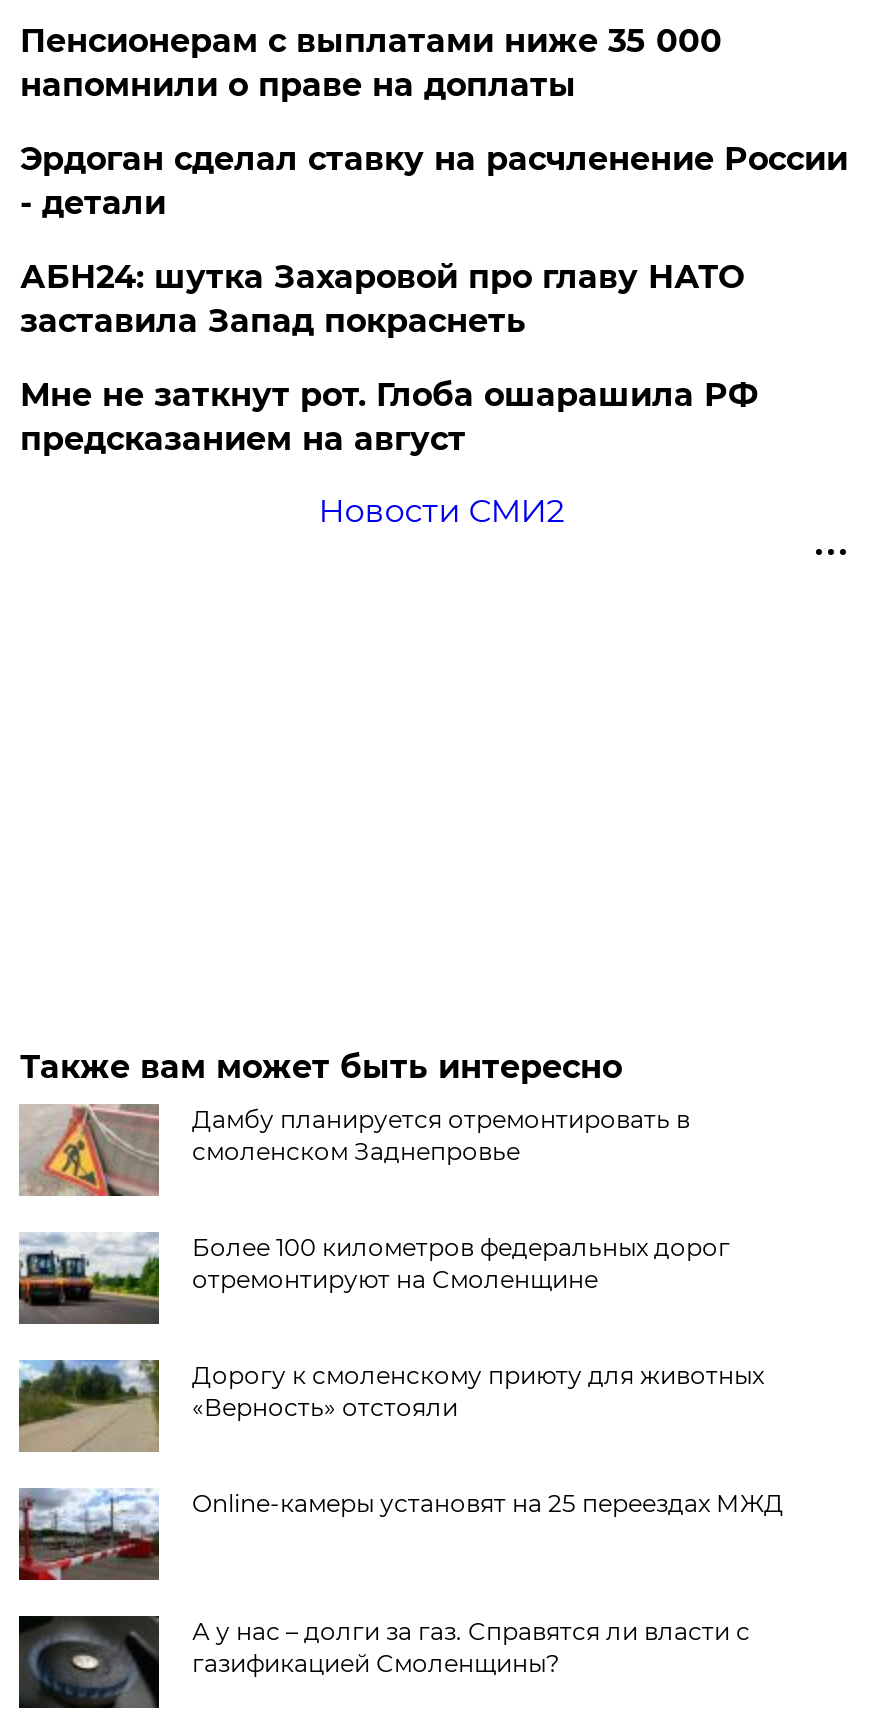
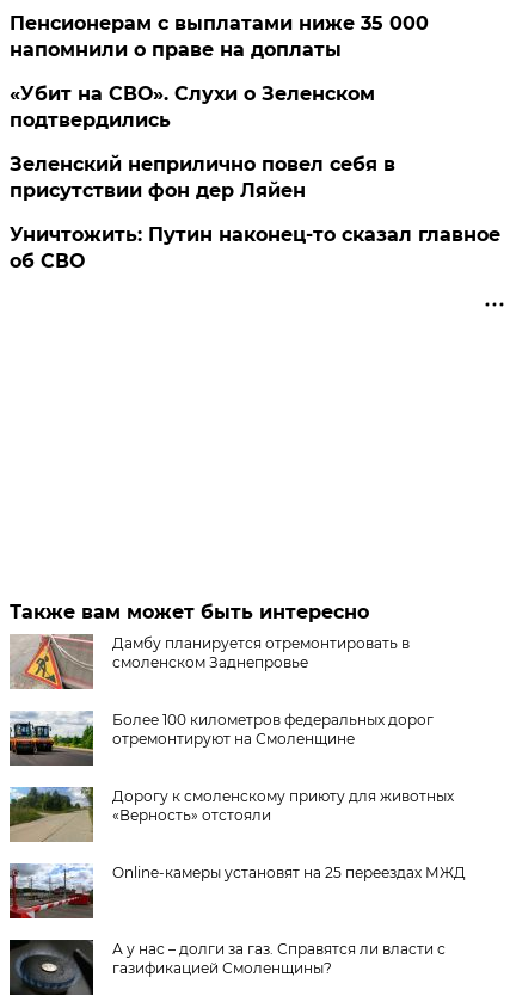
[20,140,848,530] Эрдоган сделал ставку на расчленение России | - детали | АБН24: шутка Захаровой про главу НАТО | заставила Запад покраснеть | Мне не заткнут рот. Глоба ошарашила РФ | предсказанием на август | Новости СМИ2 -> [10,83,501,273] «Убит на СВО». Слухи о Зеленском | подтвердились | Зеленский неприлично повел cебя в | присутствии фон дер Ляйен | Уничтожить: Путин наконец-то сказал главное | об СВО

